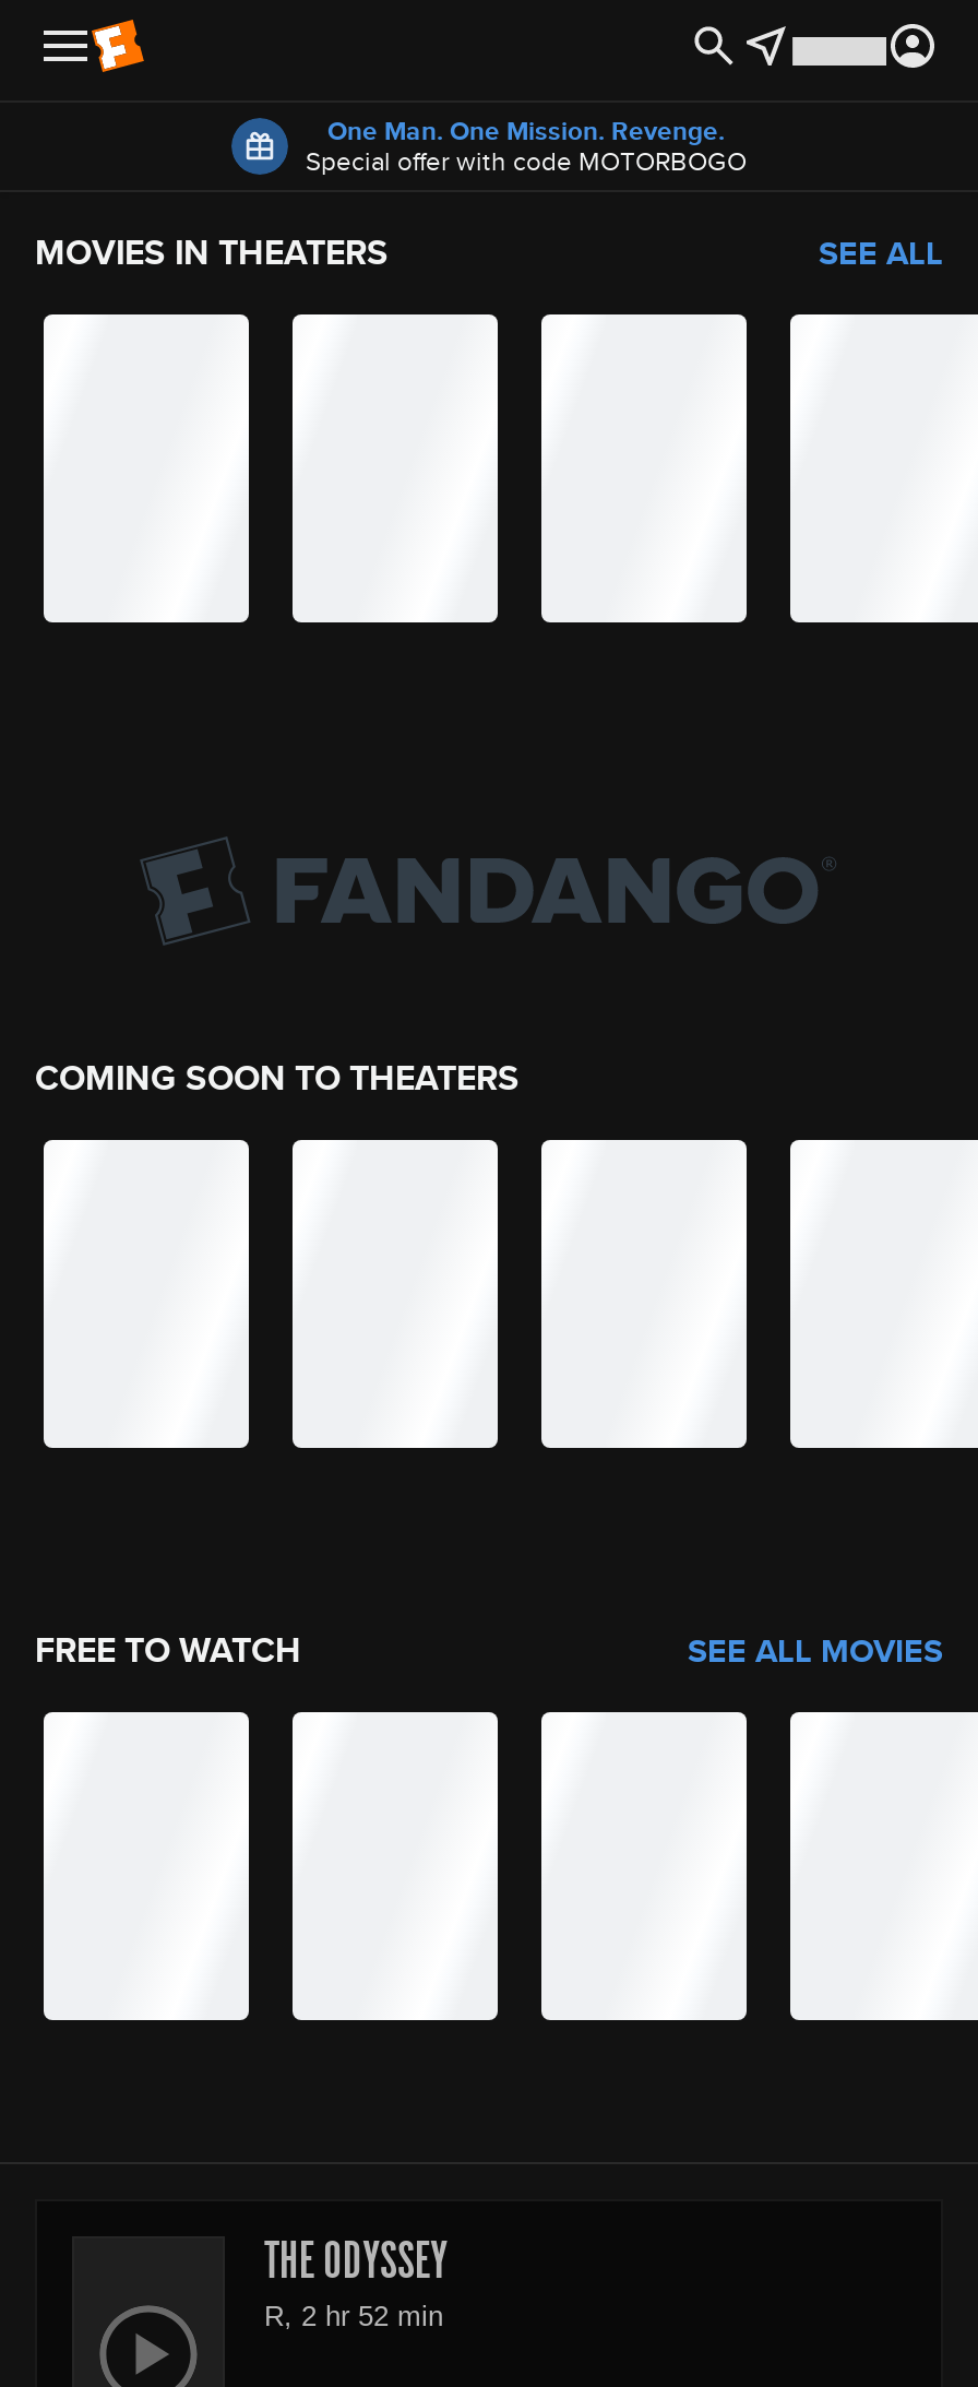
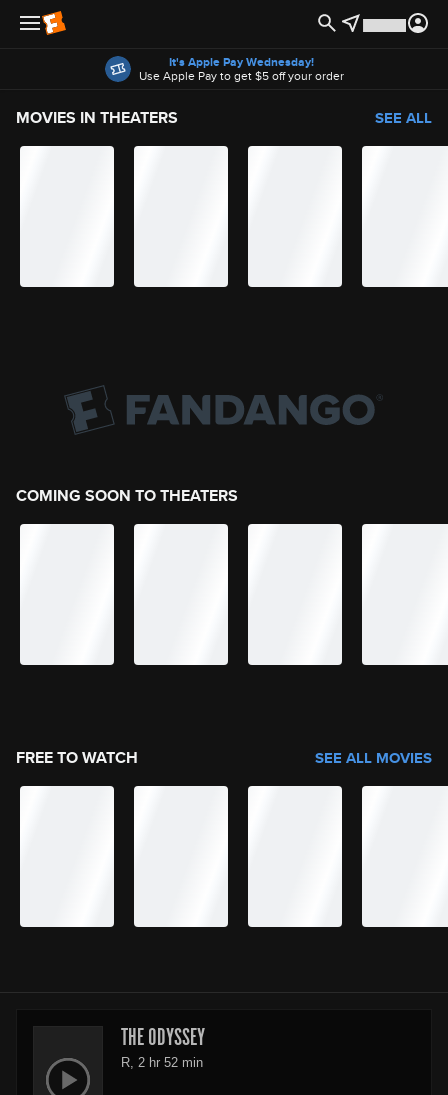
[306,111,747,179] One Man. One Mission. Revenge. | Special offer with code MOTORBOGO -> [138,53,343,84] It's Apple Pay Wednesday! | Use Apple Pay to get $5 off your order

